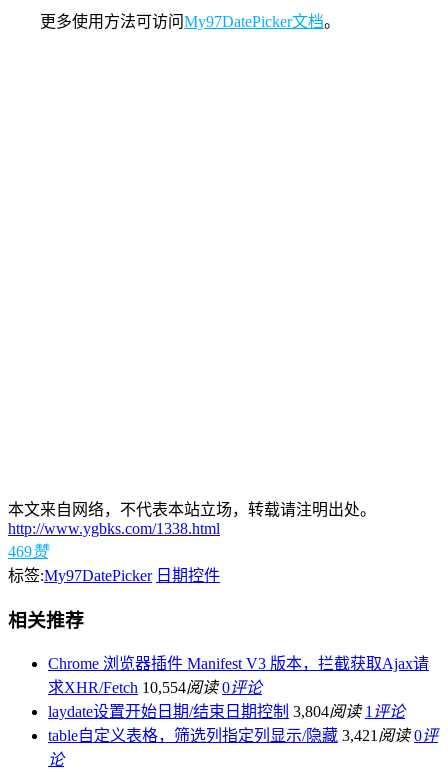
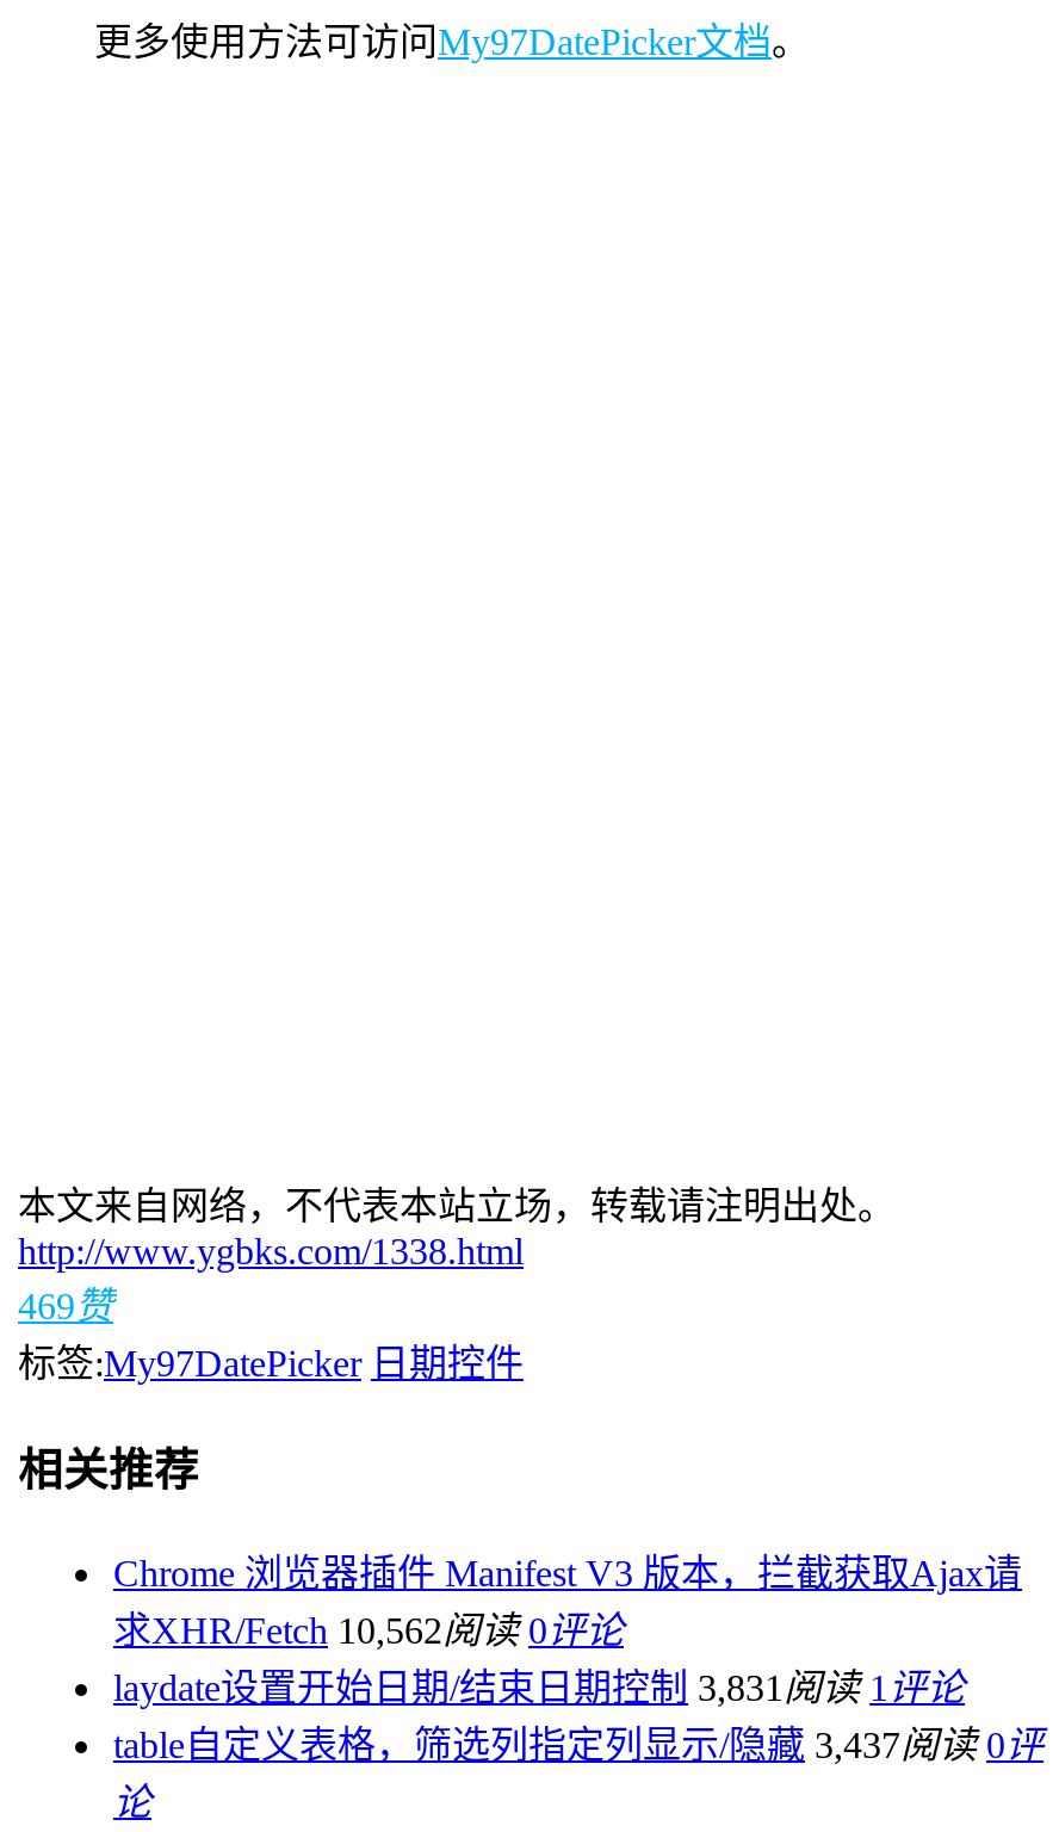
[48,679,262,696] 求XHR/Fetch 10,554阅读 0评论 -> [113,1611,624,1651] 求XHR/Fetch 10,562阅读 0评论
[48,703,405,720] laydate设置开始日期/结束日期控制 3,804阅读 1评论 -> [113,1668,965,1708] laydate设置开始日期/结束日期控制 3,831阅读 1评论
[48,727,438,744] table自定义表格，筛选列指定列显示/隐藏 3,421阅读 0评 -> [113,1725,1043,1766] table自定义表格，筛选列指定列显示/隐藏 3,437阅读 0评

